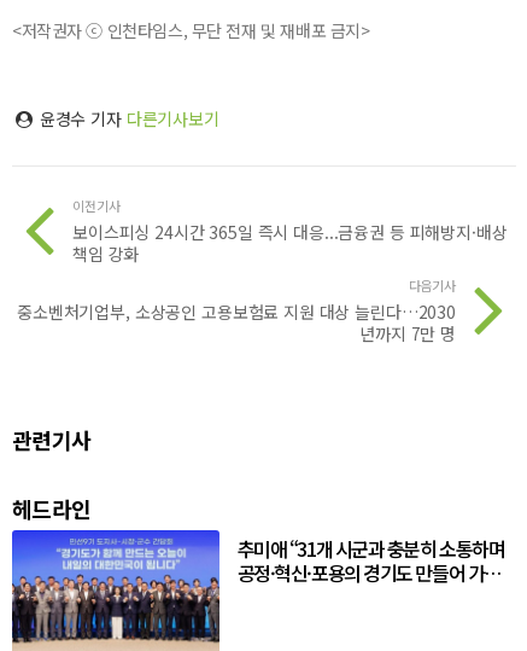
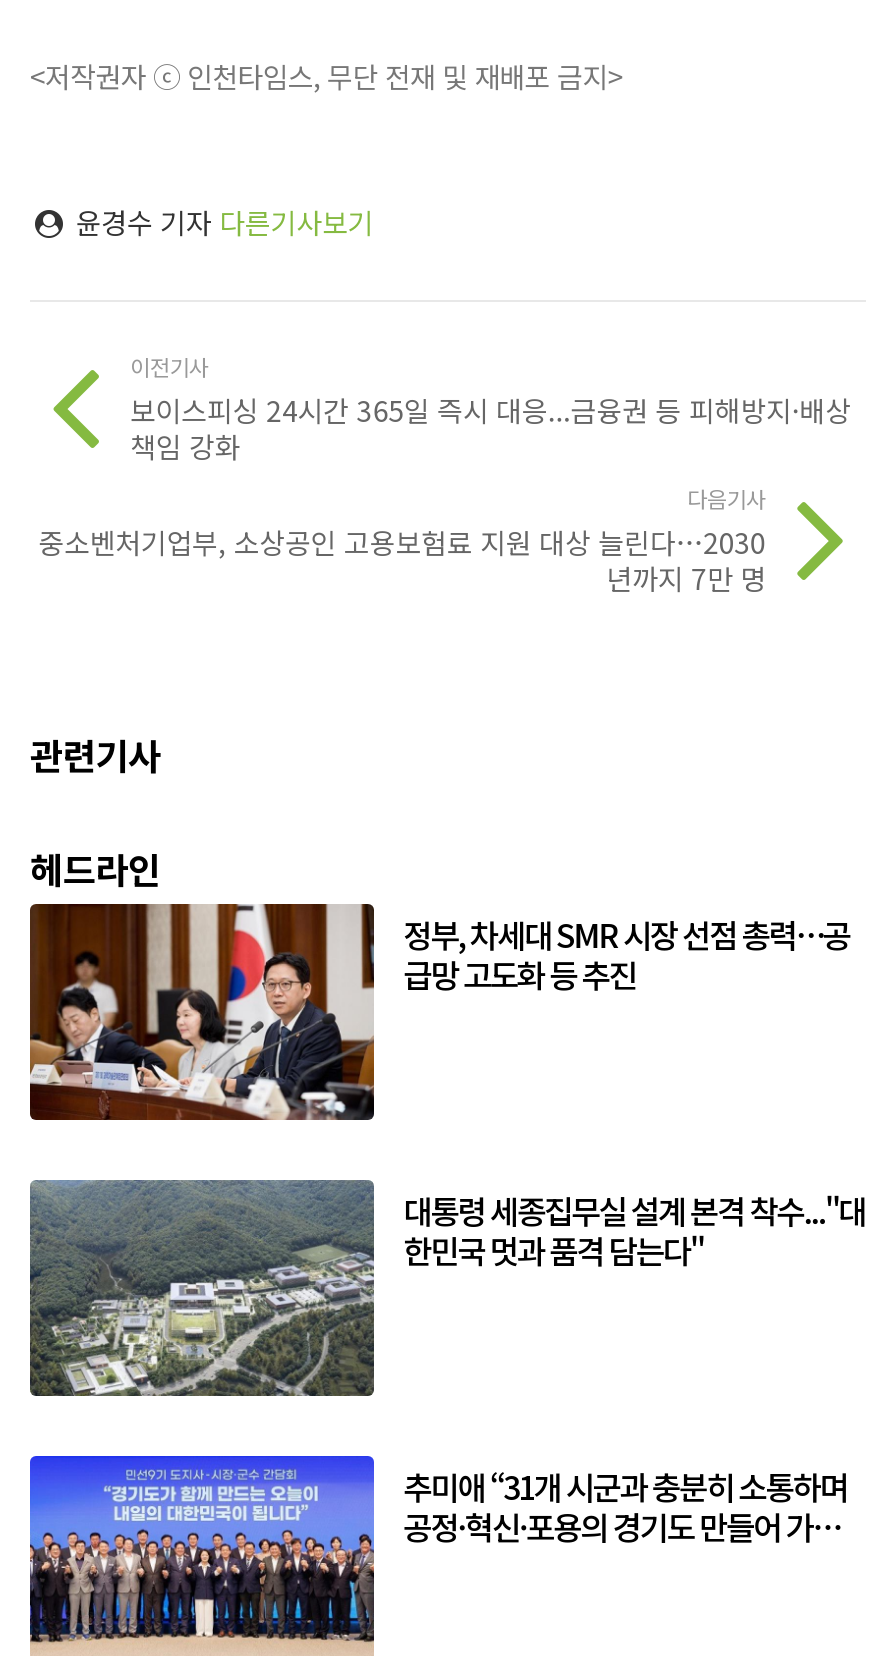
none -> [28,902,850,1122] [image] | 정부, 차세대 SMR 시장 선점 총력…공 | 급망 고도화 등 추진
none -> [28,1178,865,1398] [image] | 대통령 세종집무실 설계 본격 착수..."대 | 한민국 멋과 품격 담는다"

